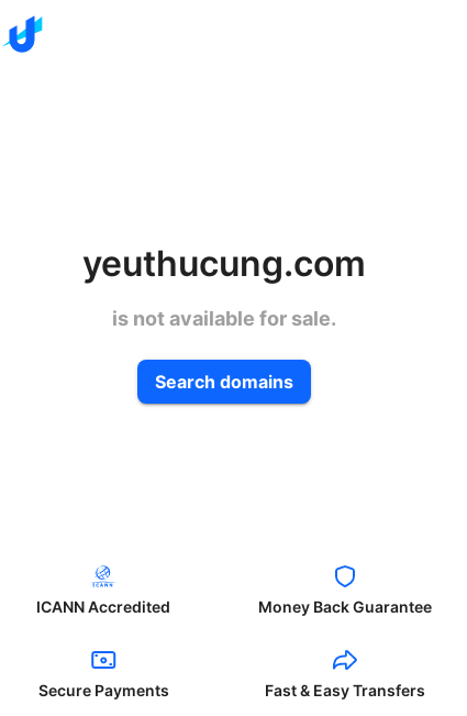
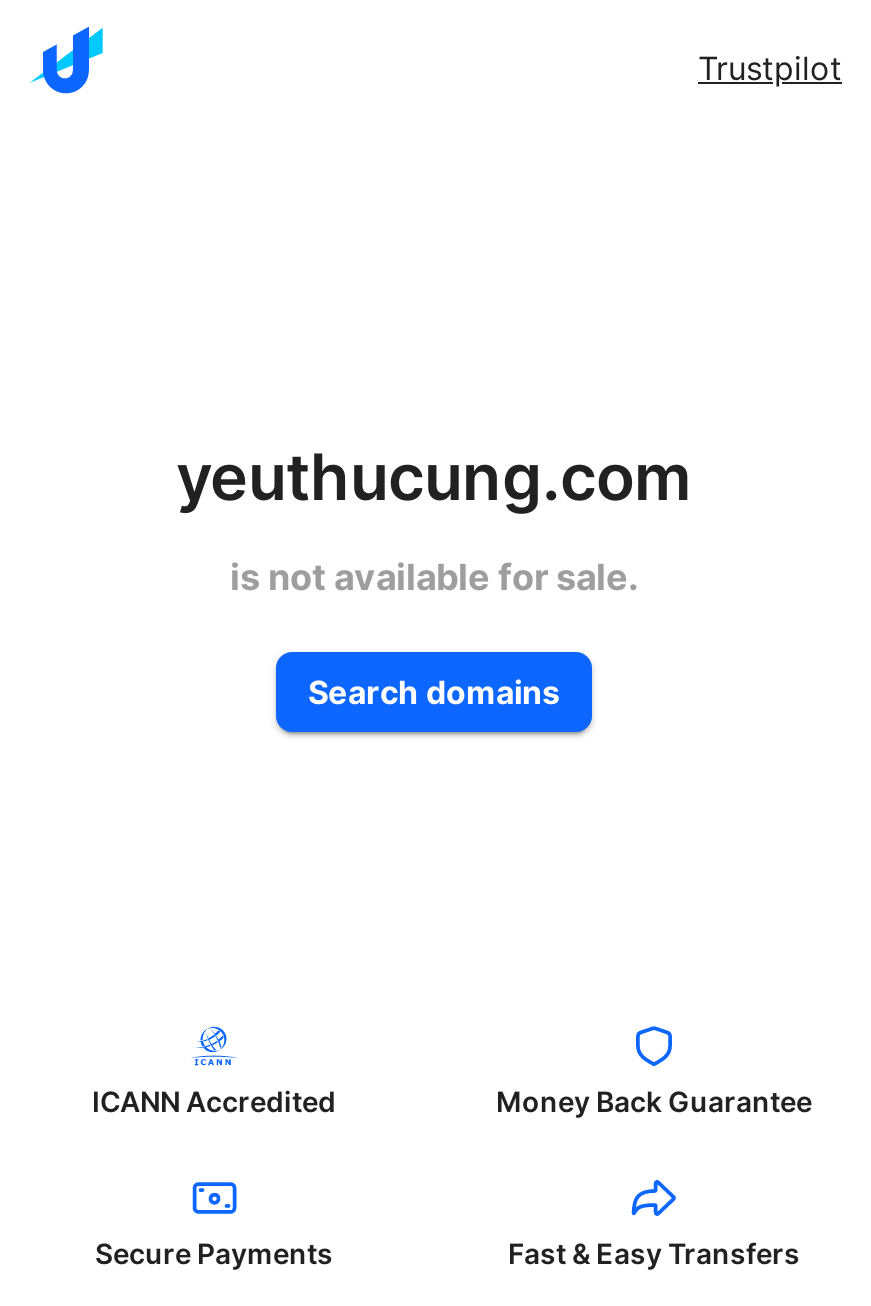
none -> [698,48,842,88] Trustpilot

